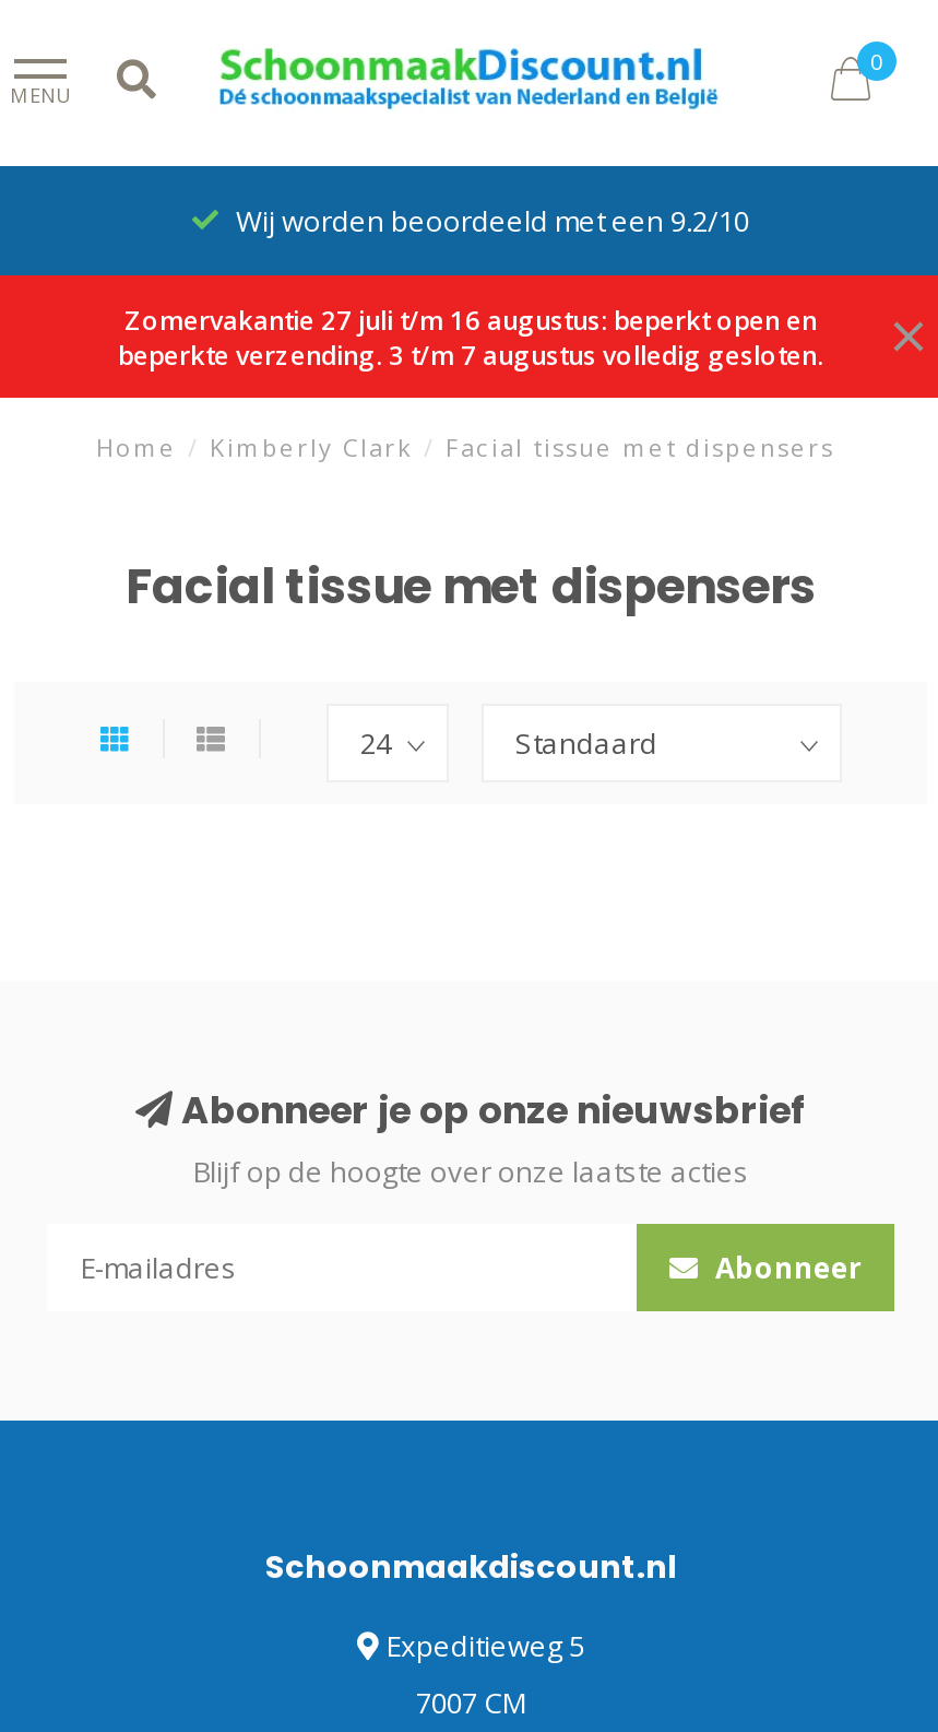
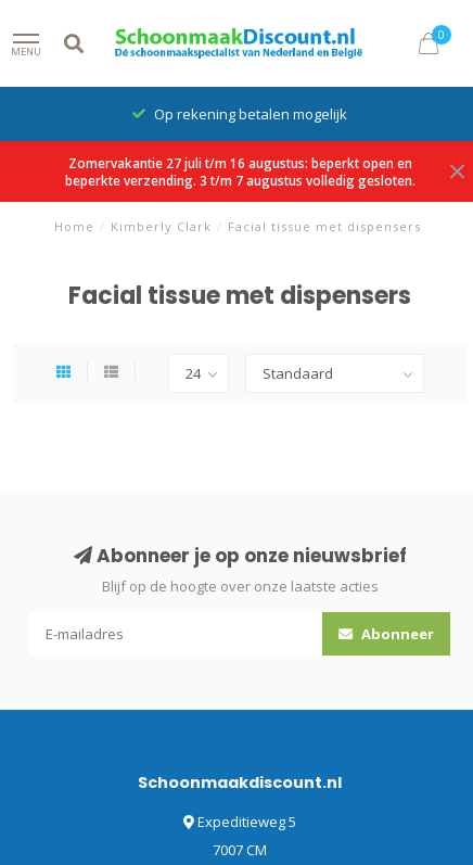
[236,201,749,240] Wij worden beoordeeld met een 9.2/10 -> [154,104,347,124] Op rekening betalen mogelijk

